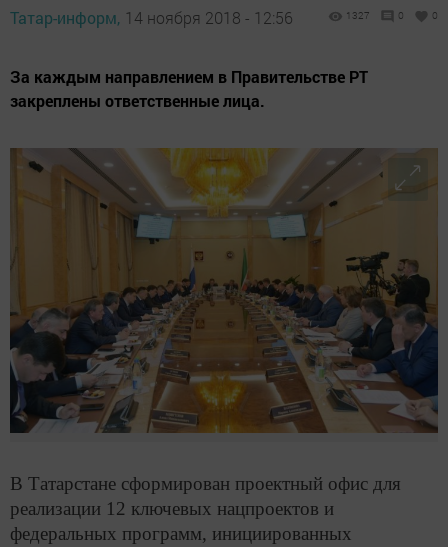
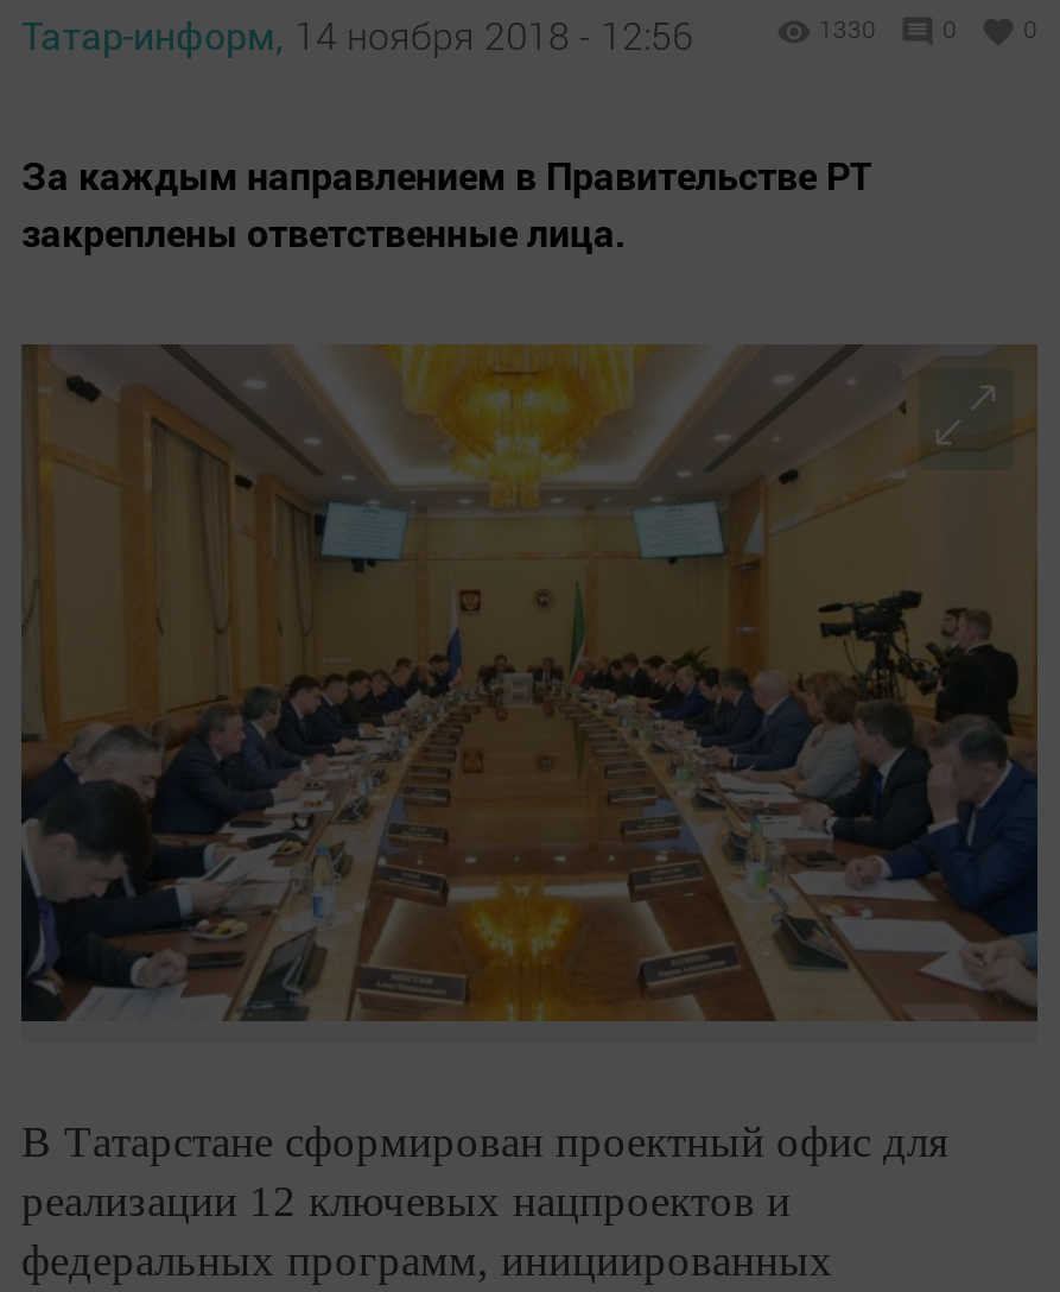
[346,9,370,22] 1327 -> [819,15,876,46] 1330

